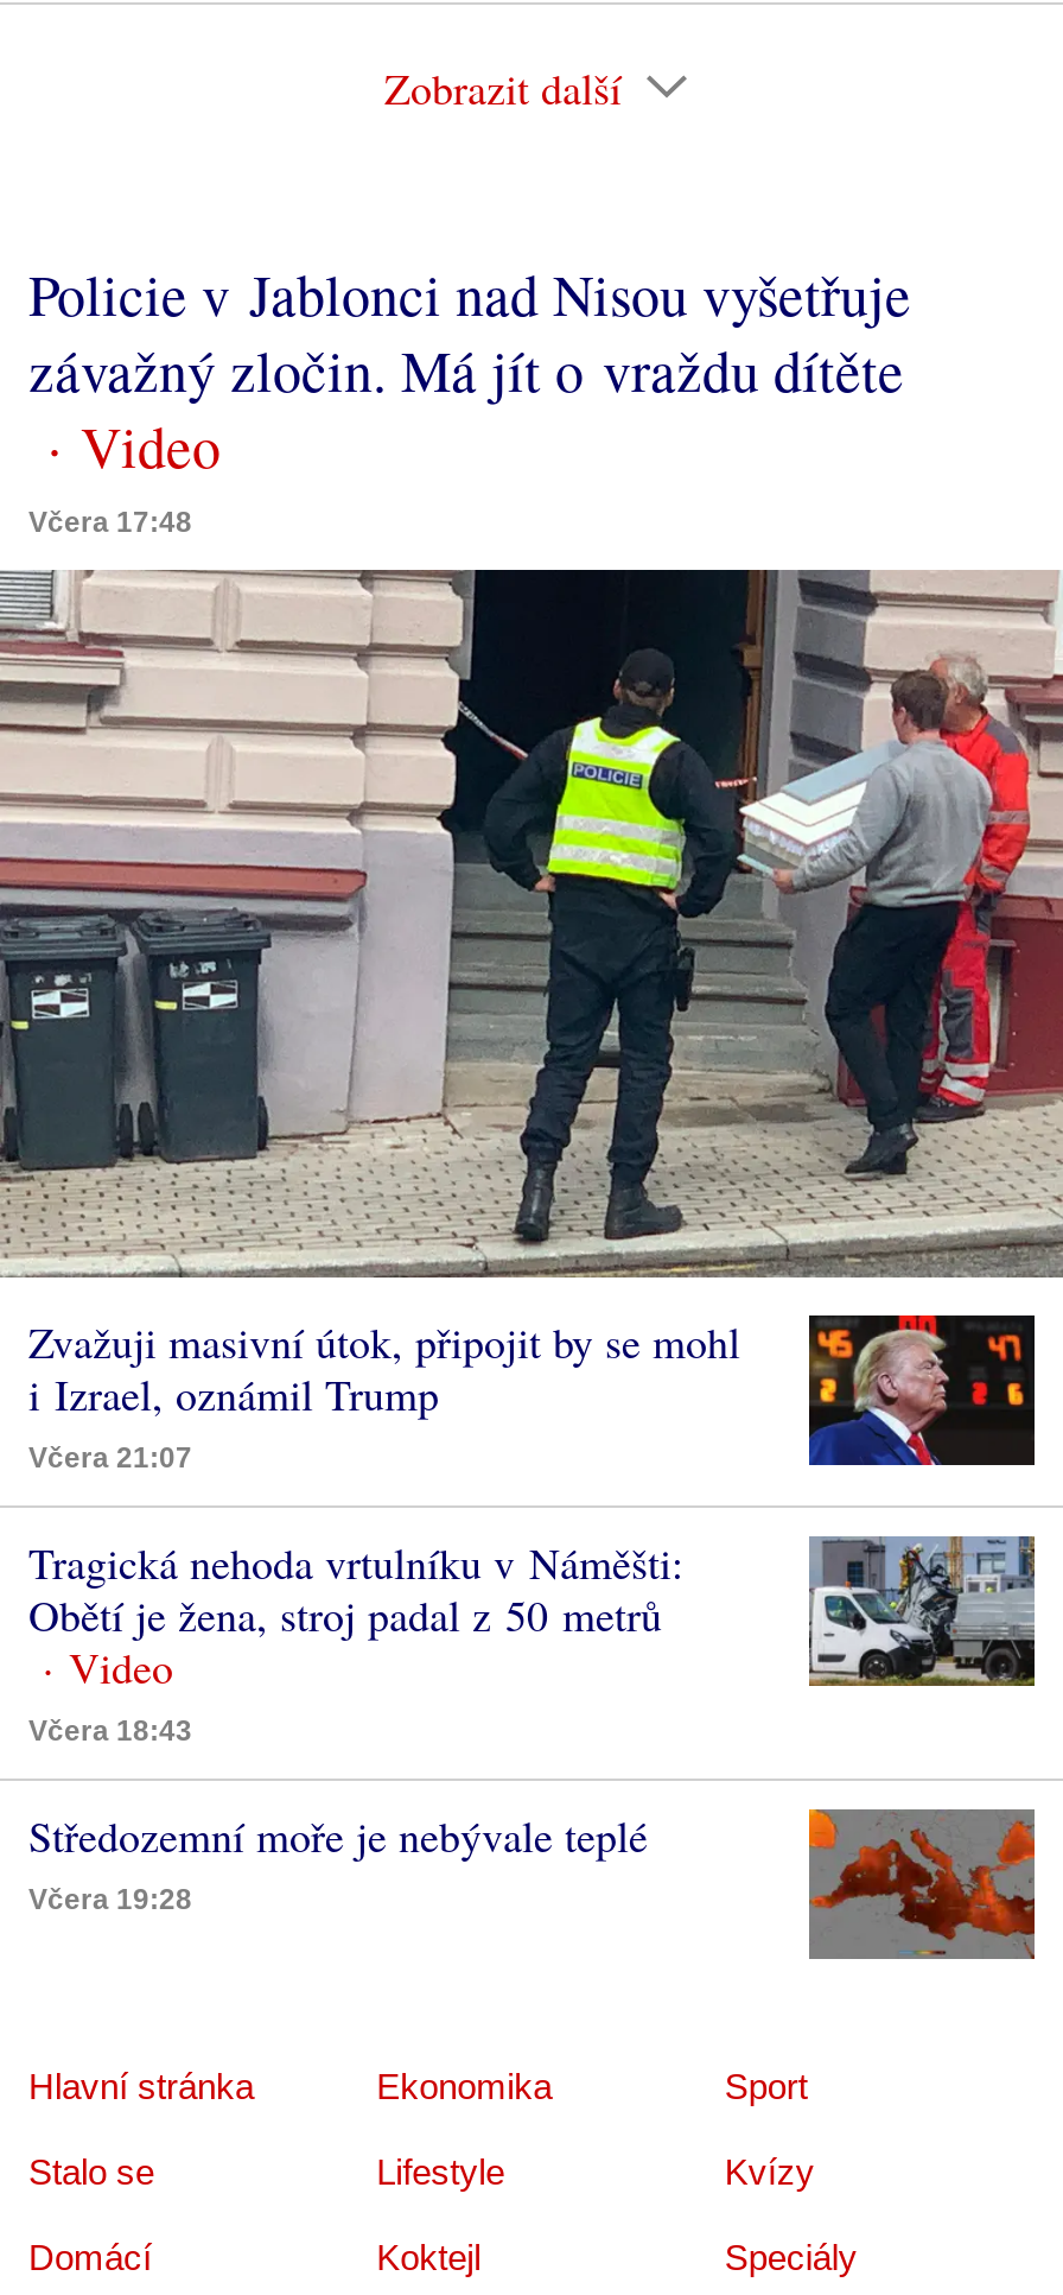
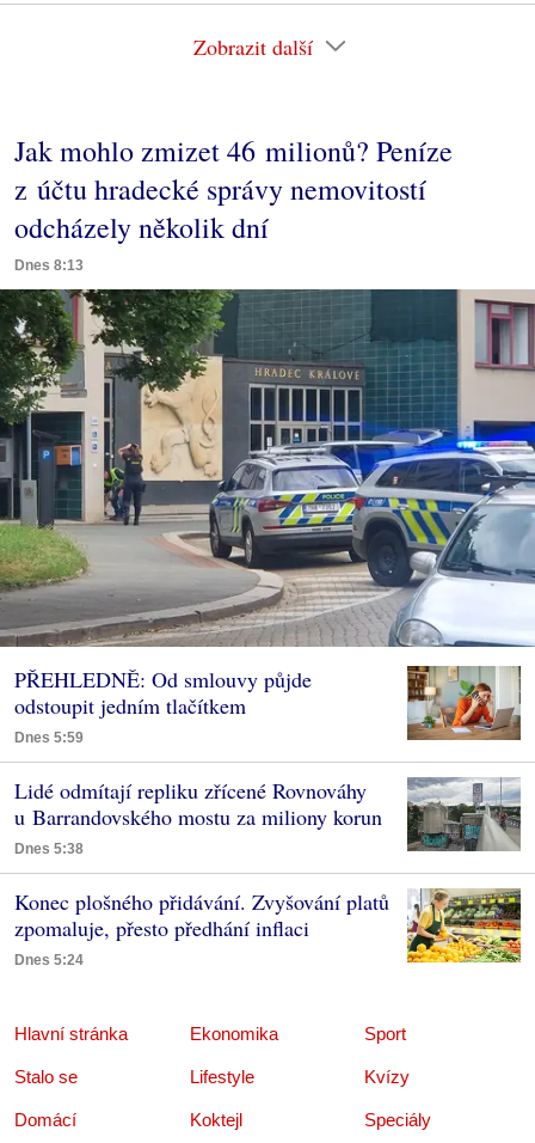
[28,256,911,539] Policie v Jablonci nad Nisou vyšetřuje | závažný zločin. Má jít o vraždu dítěte | Včera 17:48 -> [14,131,453,274] Jak mohlo zmizet 46 milionů? Peníze | z účtu hradecké správy nemovitostí | odcházely několik dní | Dnes 8:13
[7,568,1056,1917] [image] | Zvažuji masivní útok, připojit by se mohl | i Izrael, oznámil Trump | Včera 21:07 | Tragická nehoda vrtulníku v Náměšti: | Obětí je žena, stroj padal z 50 metrů | Včera 18:43 | Středozemní moře je nebývale teplé | Včera 19:28 -> [4,288,531,968] [image] | PŘEHLEDNĚ: Od smlouvy půjde | odstoupit jedním tlačítkem | Dnes 5:59 | Lidé odmítají repliku zřícené Rovnováhy | u Barrandovského mostu za miliony korun | Dnes 5:38 | Konec plošného přidávání. Zvyšování platů | zpomaluje, přesto předhání inflaci | Dnes 5:24
[807,1313,1035,1467] [image] -> [406,664,522,741] [image]
[809,1534,1037,1686] [image] -> [407,776,521,852] [image]
[807,1800,1037,1961] [image] -> [406,887,522,968] [image]

